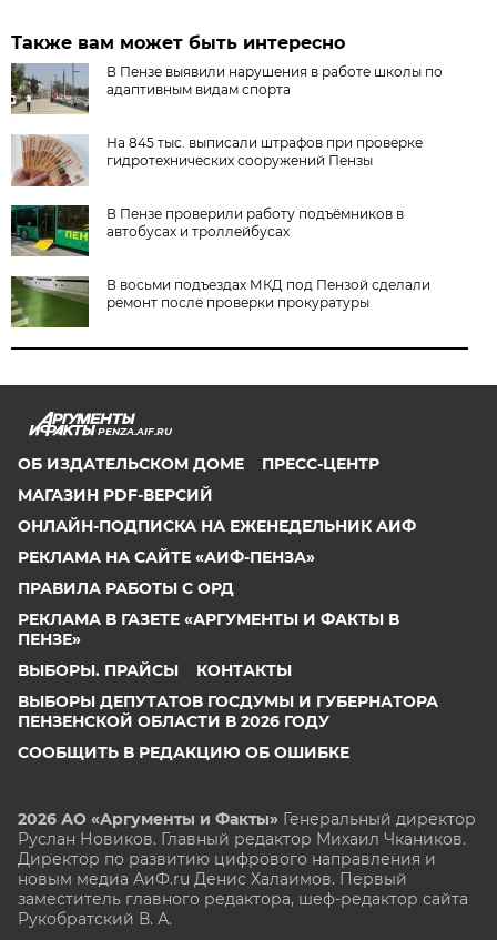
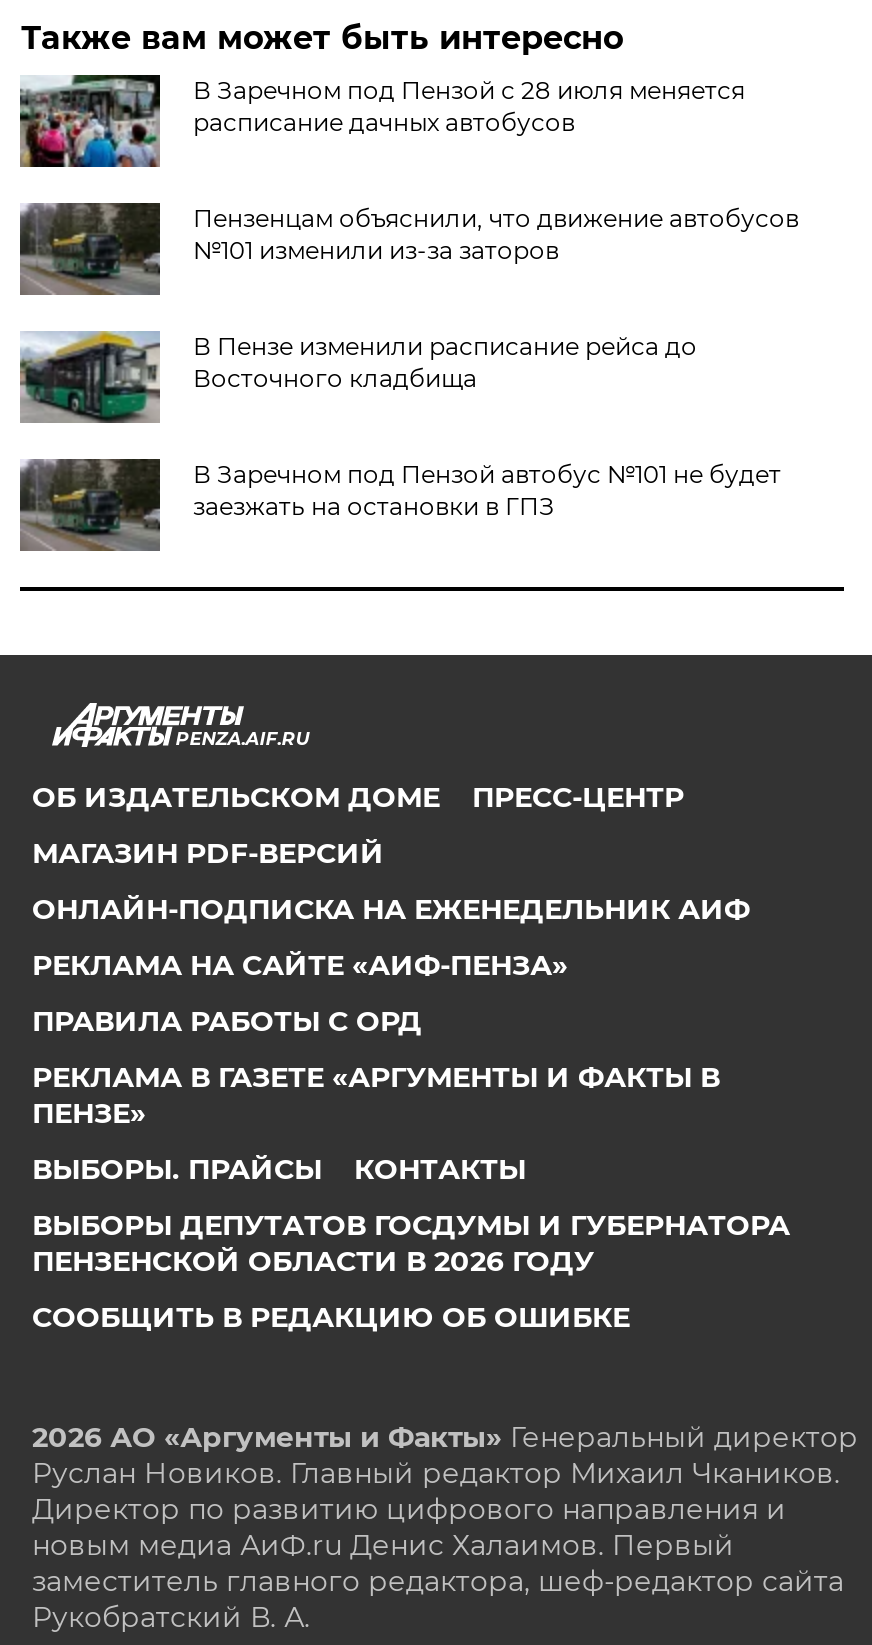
[10,62,443,114] [image] | В Пензе выявили нарушения в работе школы по | адаптивным видам спорта -> [18,73,745,169] [image] | В Заречном под Пензой с 28 июля меняется | расписание дачных автобусов
[11,134,423,188] [image] | На 845 тыс. выписали штрафов при проверке | гидротехнических сооружений Пензы -> [18,201,799,297] [image] | Пензенцам объяснили, что движение автобусов | №101 изменили из-за заторов
[10,204,404,256] [image] | В Пензе проверили работу подъёмников в | автобусах и троллейбусах -> [18,329,697,423] [image] | В Пензе изменили расписание рейса до | Восточного кладбища
[10,275,431,329] [image] | В восьми подъездах МКД под Пензой сделали | ремонт после проверки прокуратуры -> [18,457,781,553] [image] | В Заречном под Пензой автобус №101 не будет | заезжать на остановки в ГПЗ

